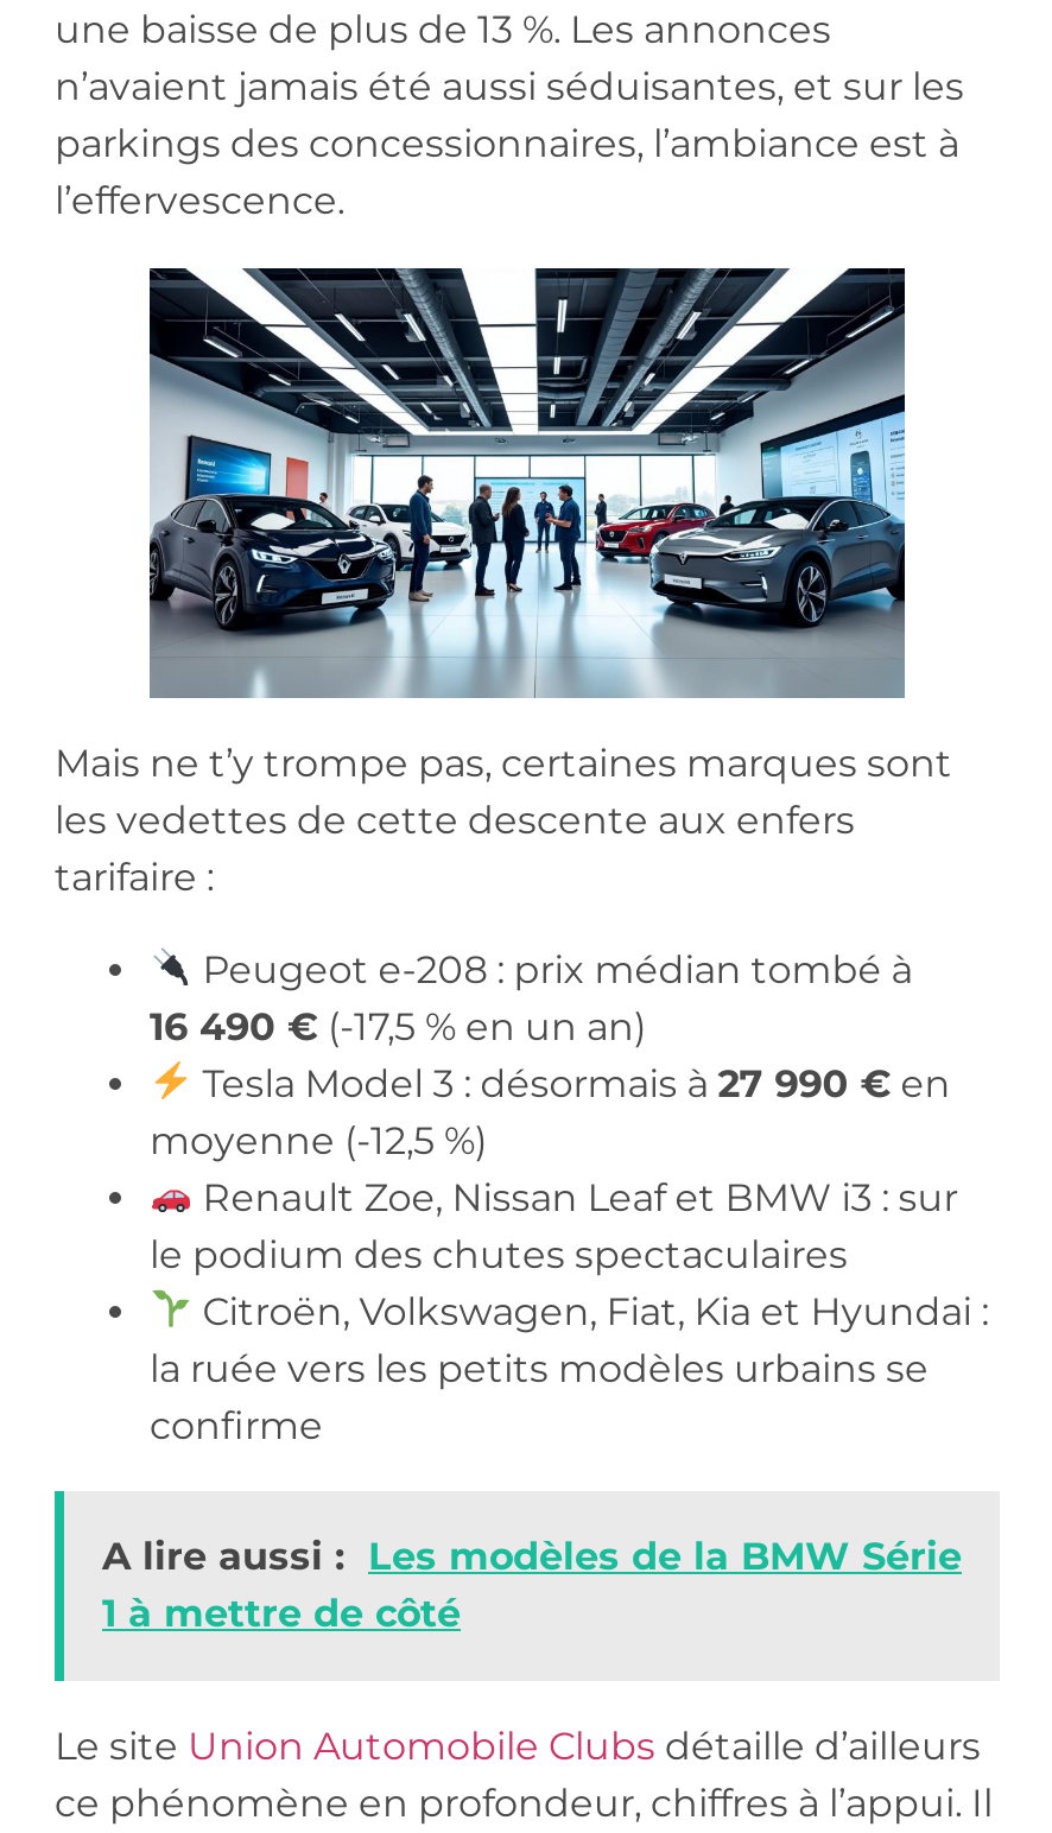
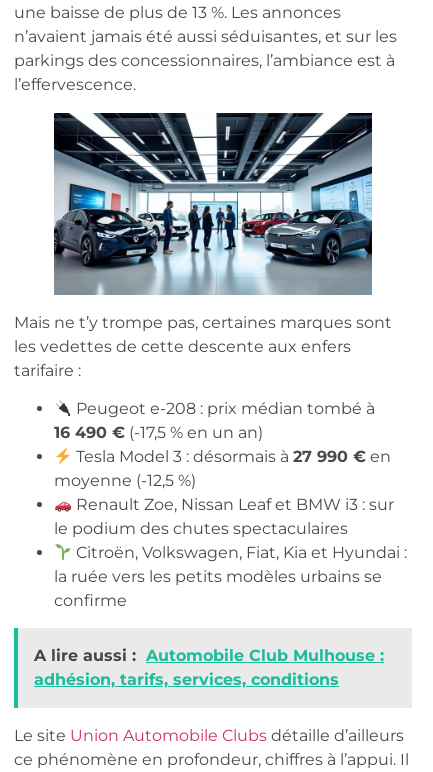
[102,1534,962,1636] A lire aussi : Les modèles de la BMW Série | 1 à mettre de côté -> [34,646,384,689] A lire aussi : Automobile Club Mulhouse : | adhésion, tarifs, services, conditions

